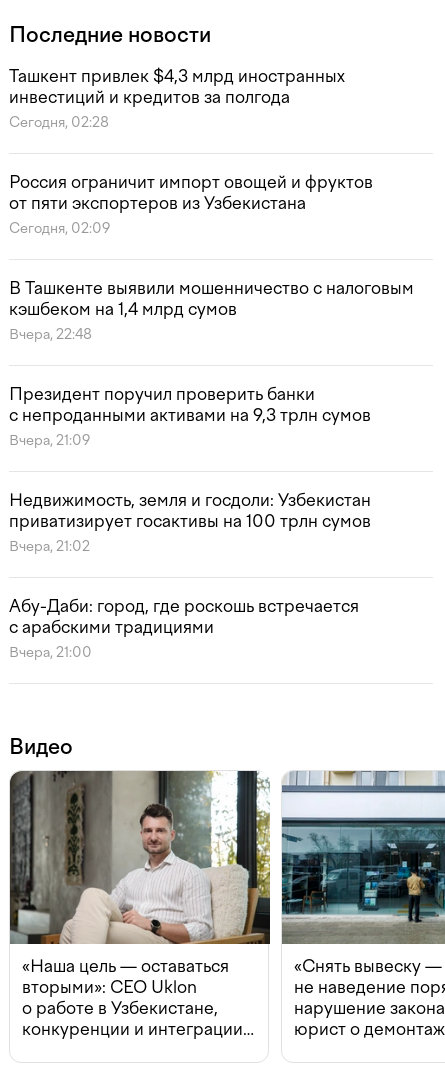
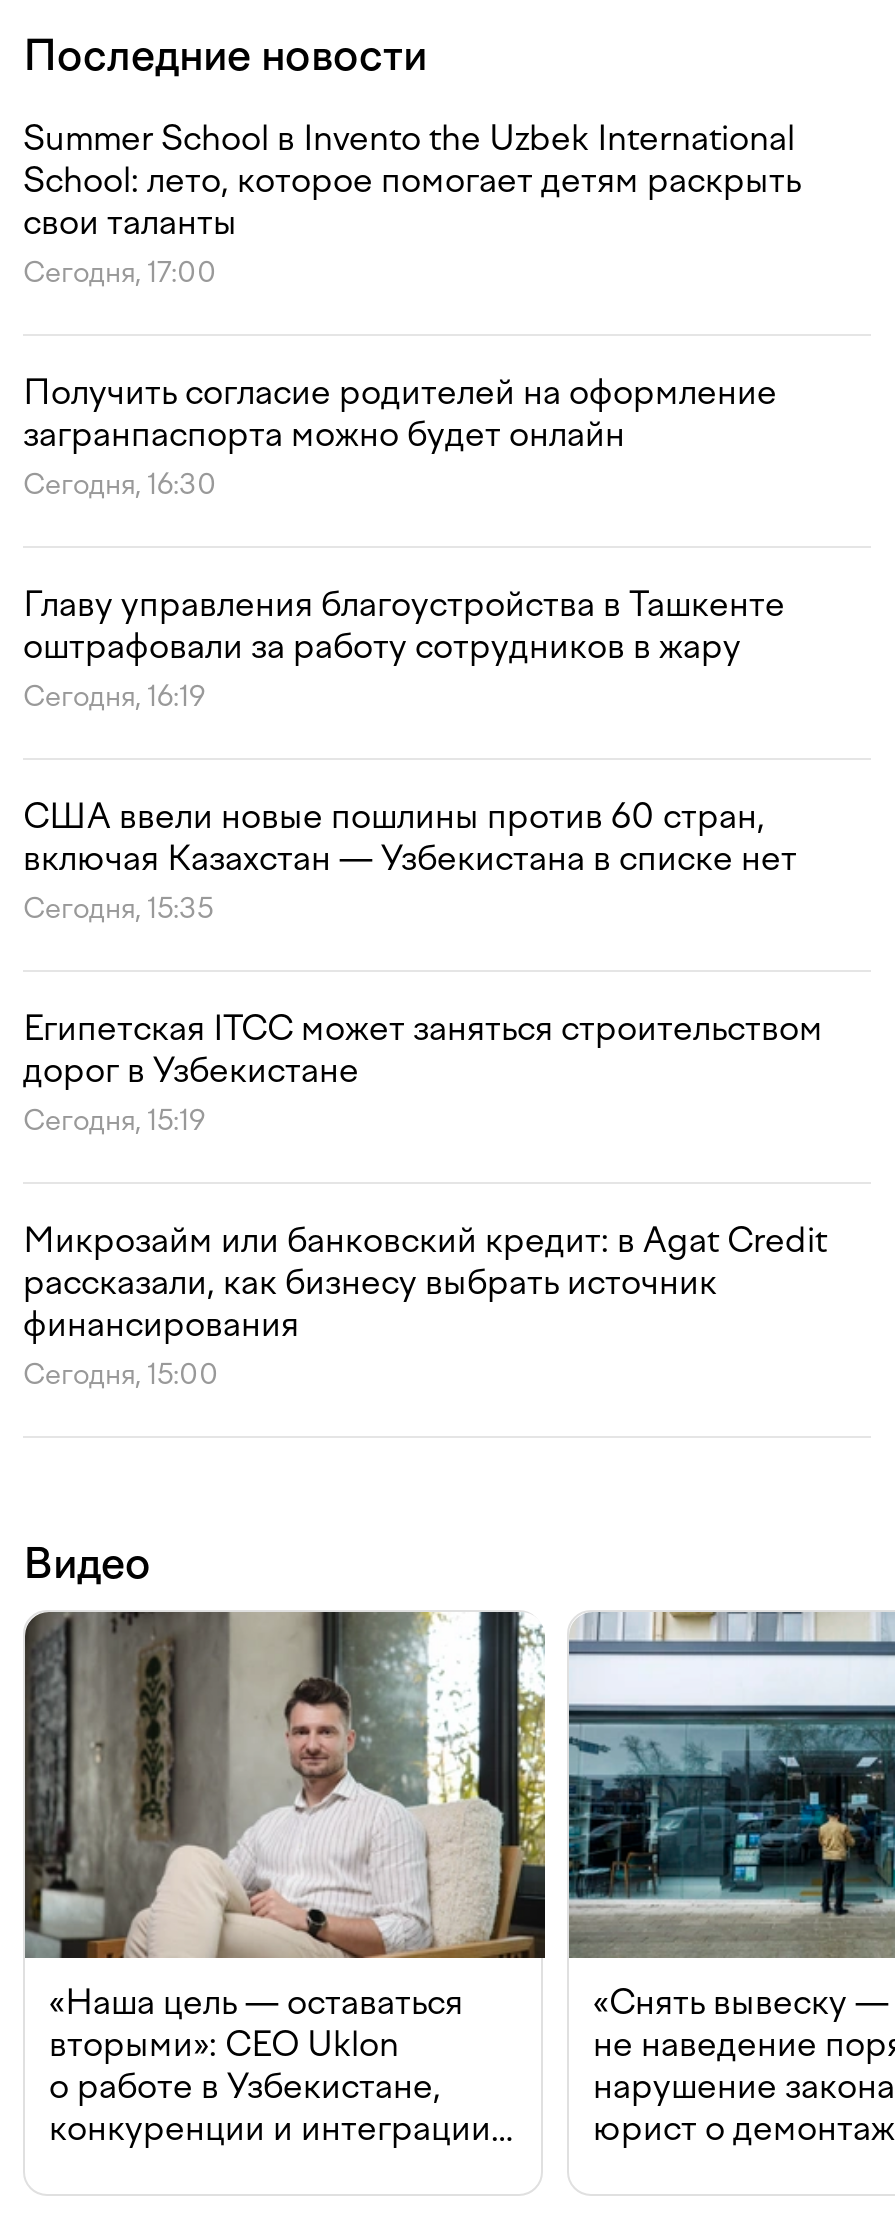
[9,66,345,131] Ташкент привлек $4,3 млрд иностранных | инвестиций и кредитов за полгода | Сегодня, 02:28 -> [23,119,801,291] Summer School в Invento the Uzbek International | School: лето, которое помогает детям раскрыть | свои таланты | Сегодня, 17:00
[9,172,373,237] Россия ограничит импорт овощей и фруктов | от пяти экспортеров из Узбекистана | Сегодня, 02:09 -> [23,373,777,503] Получить согласие родителей на оформление | загранпаспорта можно будет онлайн | Сегодня, 16:30
[9,278,414,343] В Ташкенте выявили мошенничество с налоговым | кэшбеком на 1,4 млрд сумов | Вчера, 22:48 -> [23,585,785,715] Главу управления благоустройства в Ташкенте | оштрафовали за работу сотрудников в жару | Сегодня, 16:19
[9,384,371,449] Президент поручил проверить банки | с непроданными активами на 9,3 трлн сумов | Вчера, 21:09 -> [23,797,797,927] США ввели новые пошлины против 60 стран, | включая Казахстан — Узбекистана в списке нет | Сегодня, 15:35
[9,490,371,555] Недвижимость, земля и госдоли: Узбекистан | приватизирует госактивы на 100 трлн сумов | Вчера, 21:02 -> [23,1009,823,1139] Египетская ITCC может заняться строительством | дорог в Узбекистане | Сегодня, 15:19
[9,596,359,661] Абу-Даби: город, где роскошь встречается | с арабскими традициями | Вчера, 21:00 -> [23,1221,827,1393] Микрозайм или банковский кредит: в Agat Credit | рассказали, как бизнесу выбрать источник | финансирования | Сегодня, 15:00

